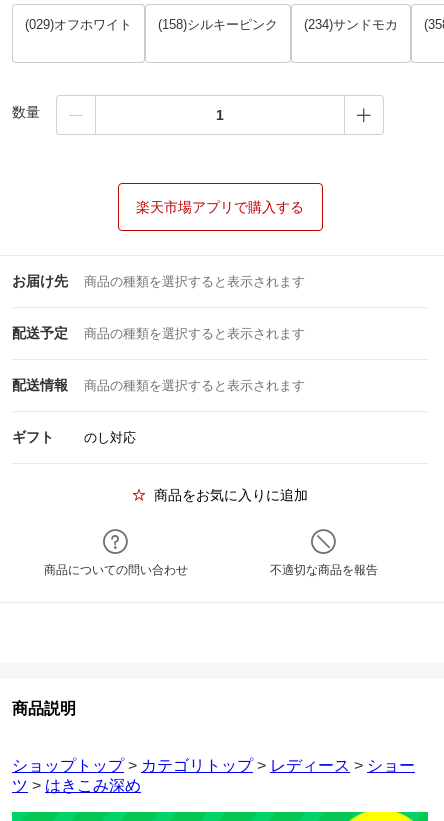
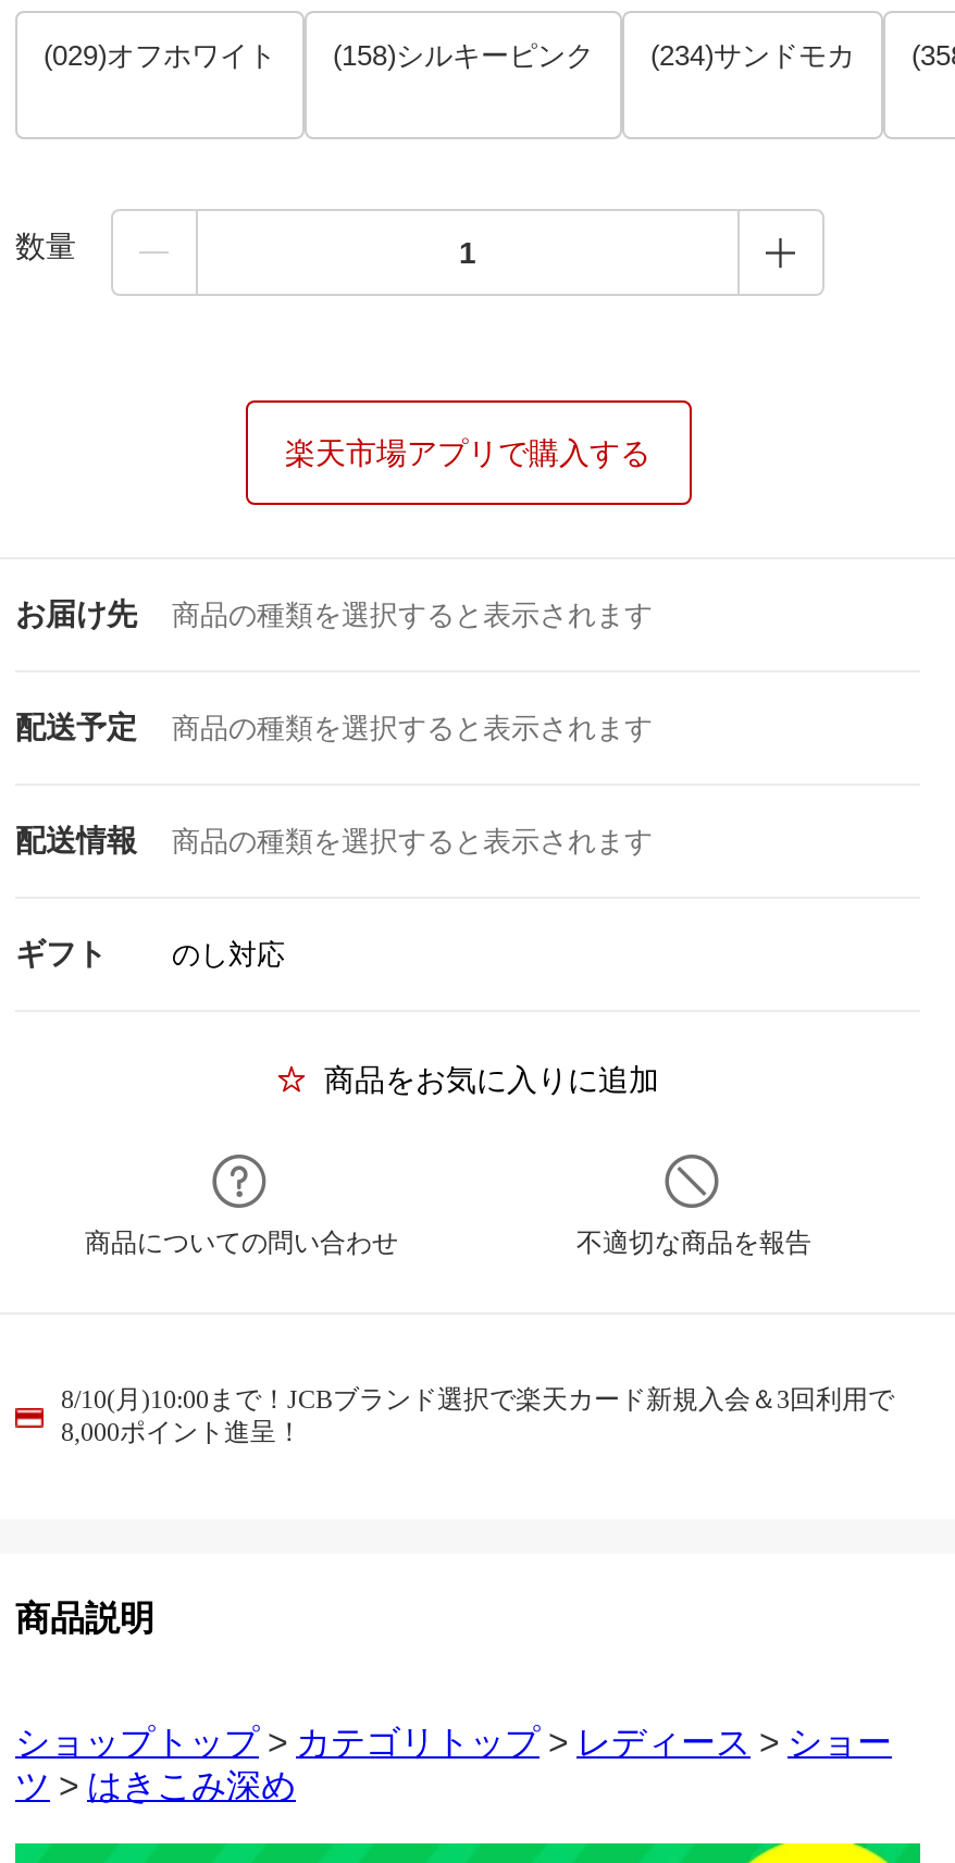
none -> [61,1384,894,1447] 8/10(月)10:00まで！JCBブランド選択で楽天カード新規入会＆3回利用で | 8,000ポイント進呈！

